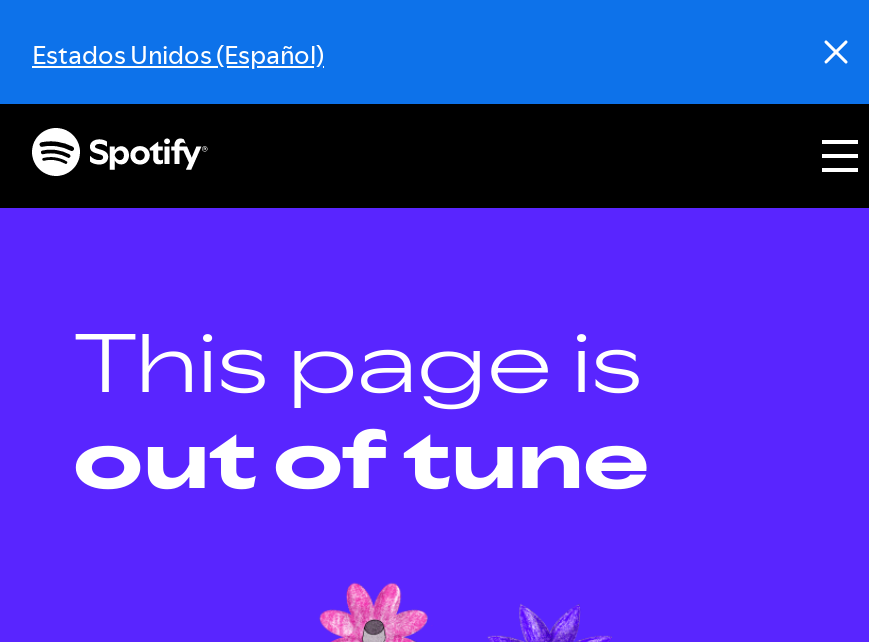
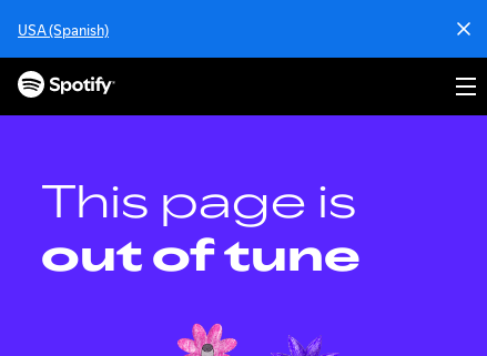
[32,36,324,72] Estados Unidos (Español) -> [18,20,109,40] USA (Spanish)

